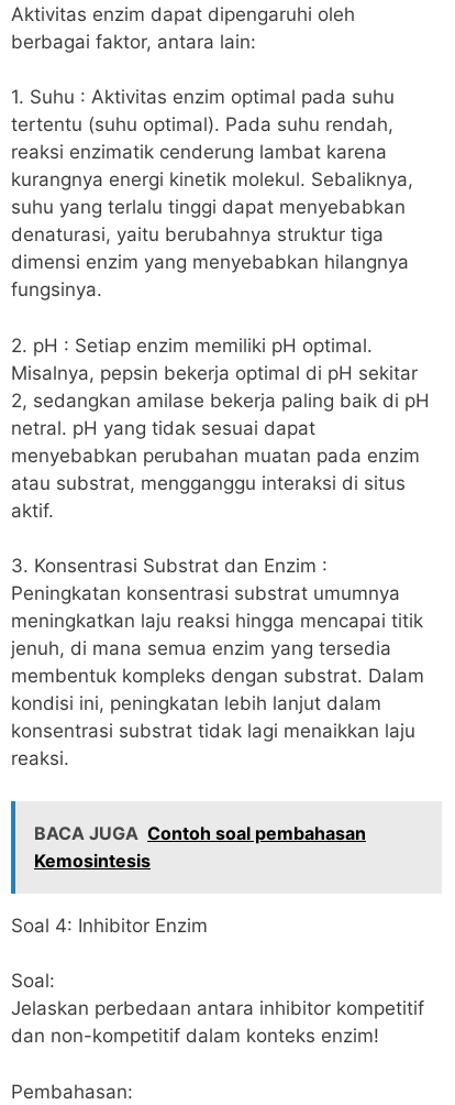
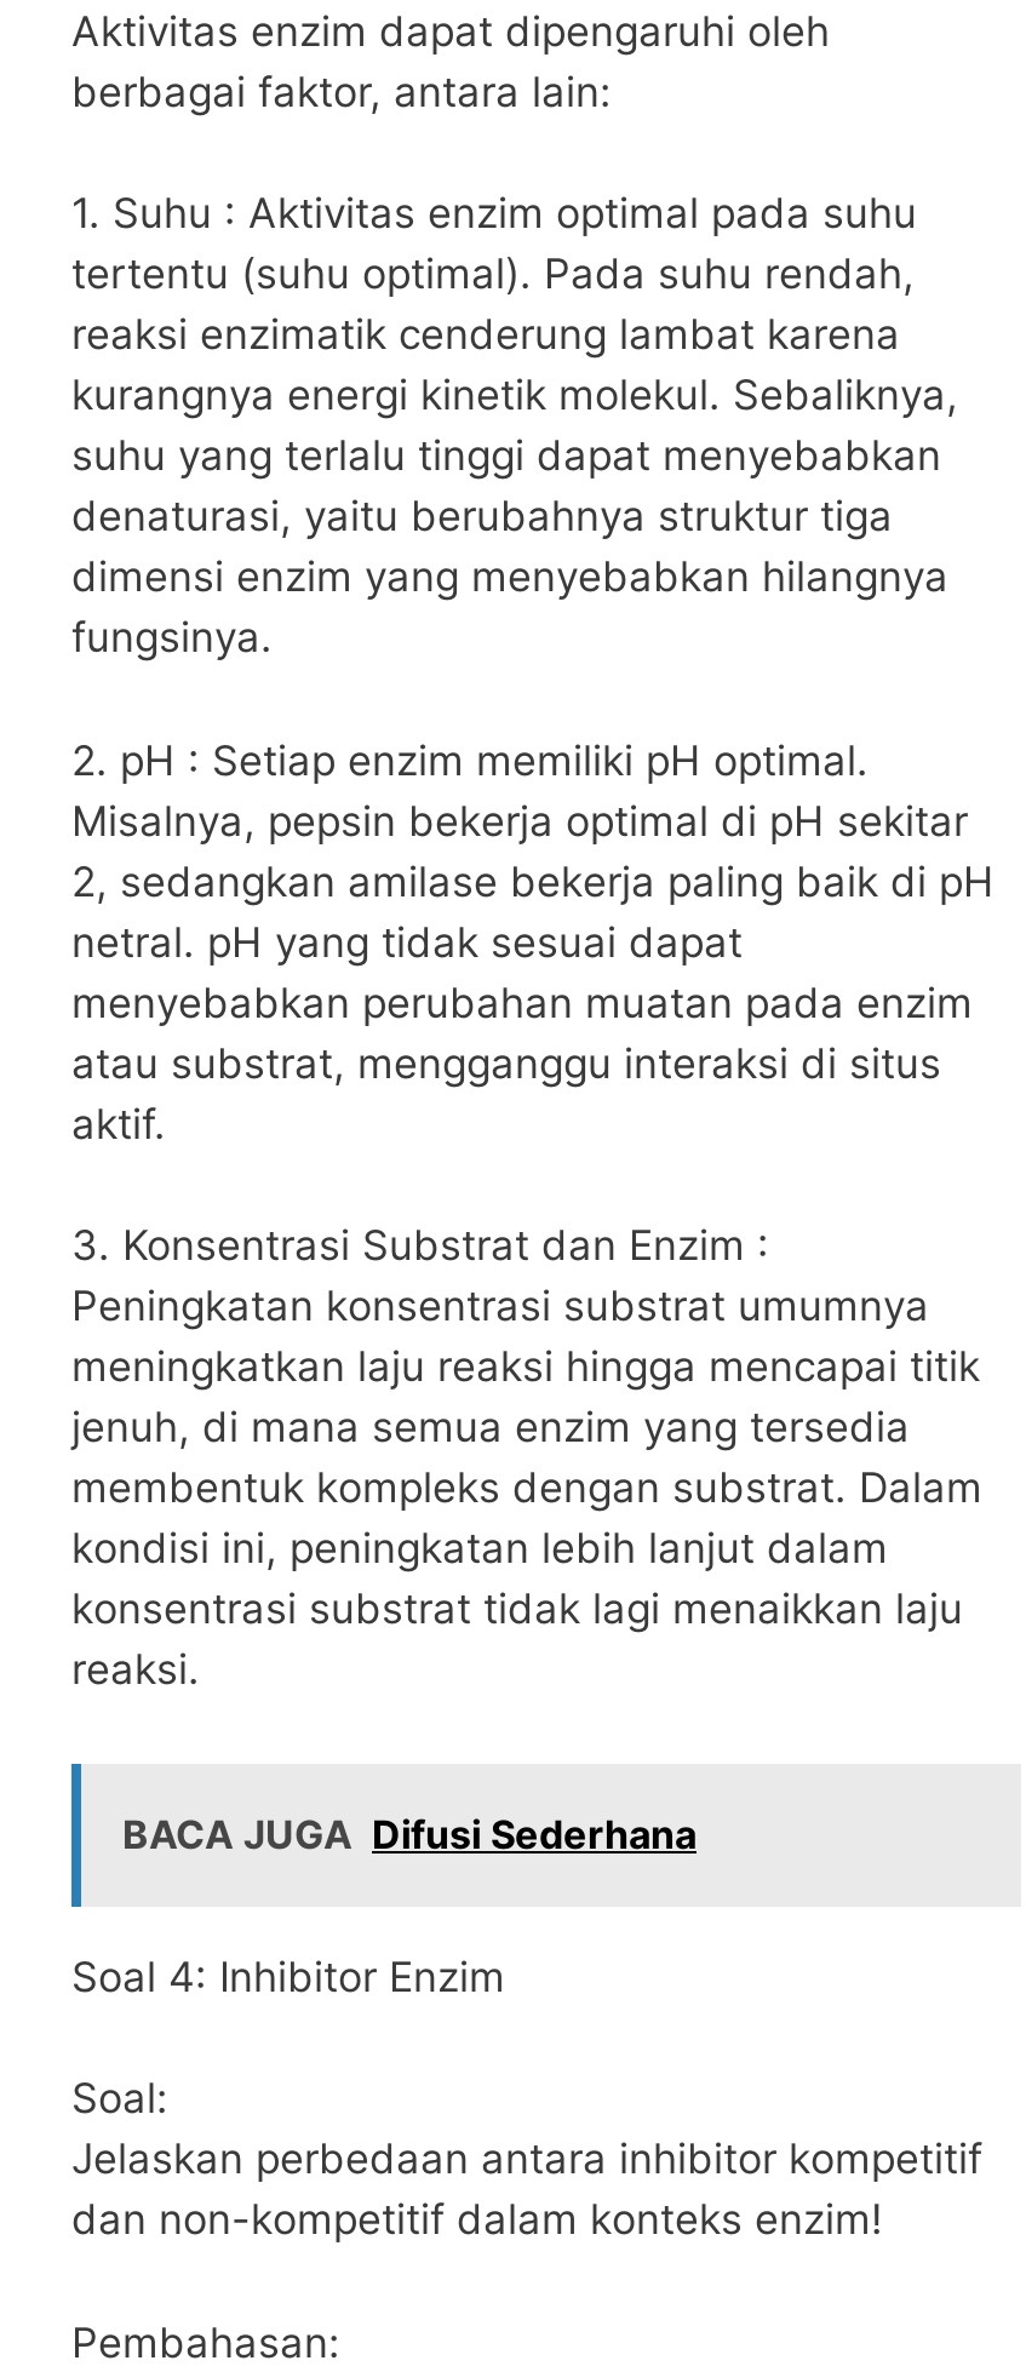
[34,822,366,871] BACA JUGA Contoh soal pembahasan | Kemosintesis -> [122,1809,697,1857] BACA JUGA Difusi Sederhana

